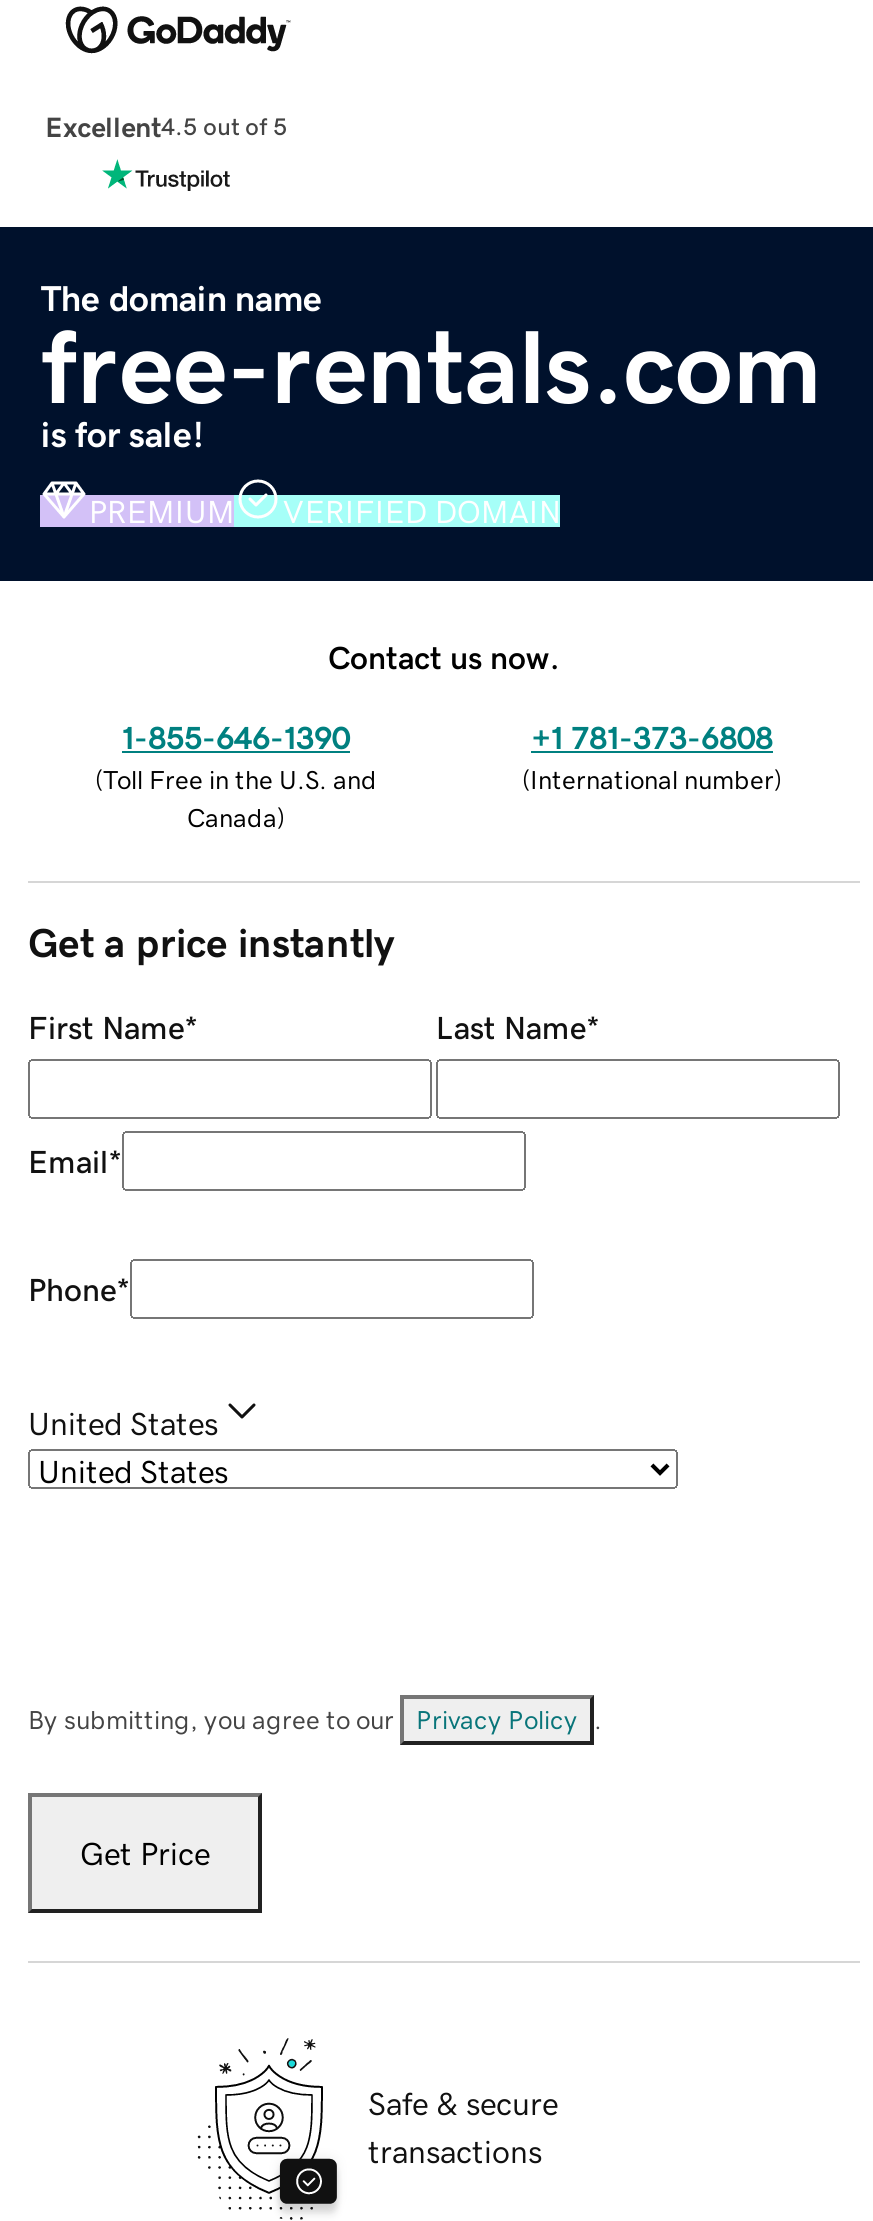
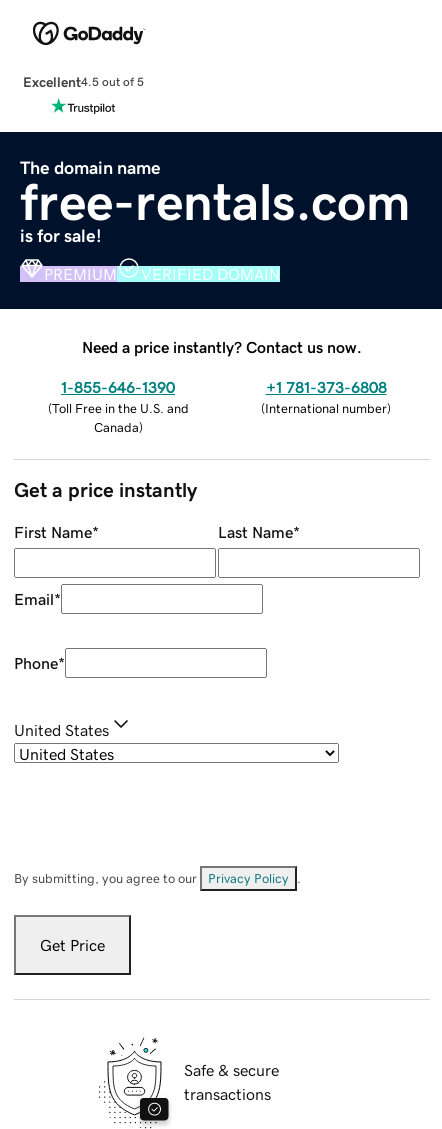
[328,640,560,672] Contact us now. -> [82,339,362,355] Need a price instantly? Contact us now.

